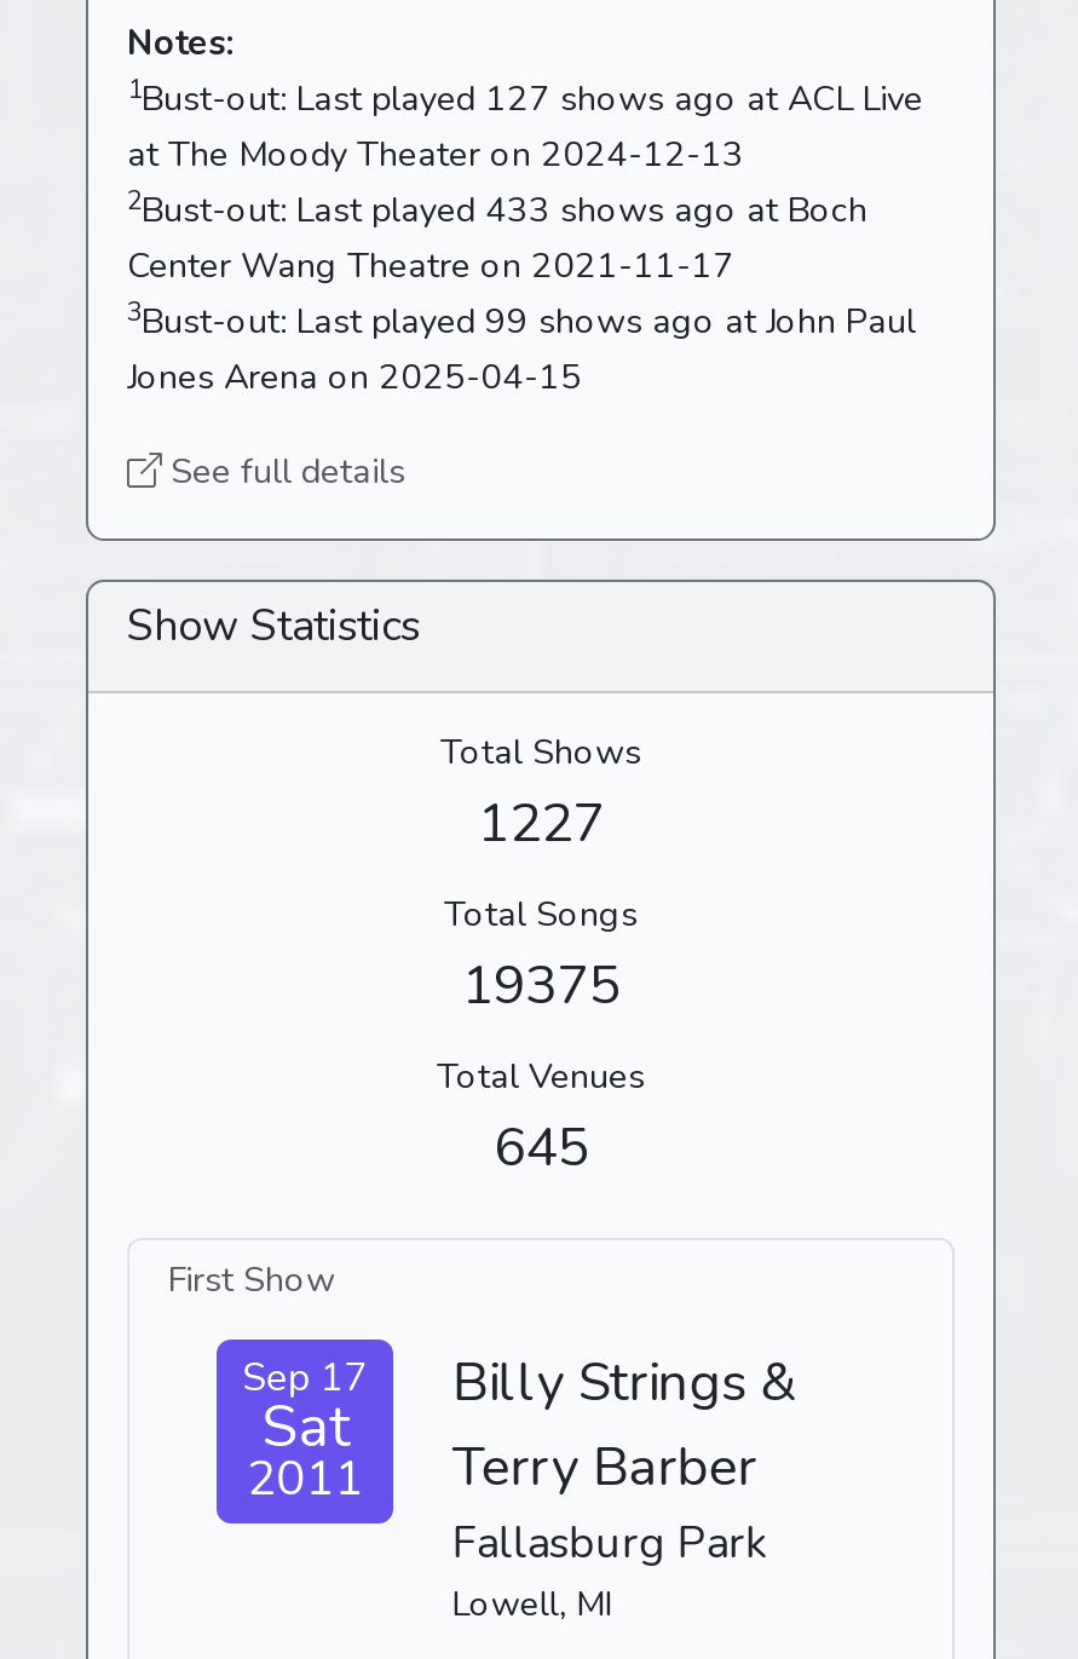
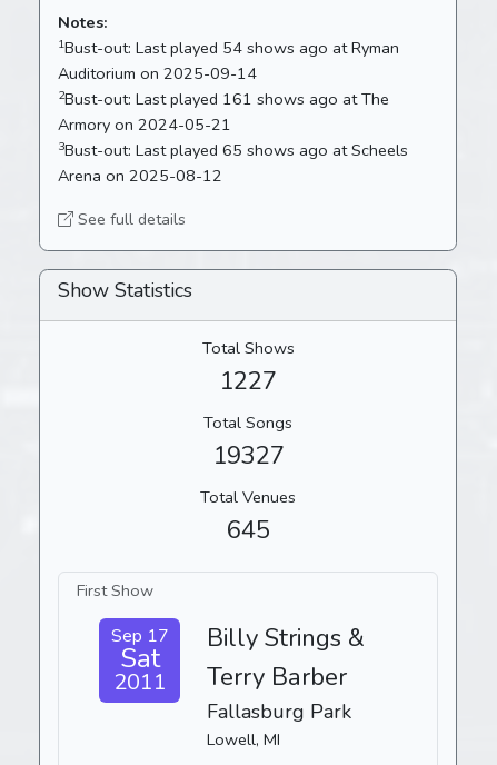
[127,71,923,401] 1Bust-out: Last played 127 shows ago at ACL Live | at The Moody Theater on 2024-12-13 | 2Bust-out: Last played 433 shows ago at Boch | Center Wang Theatre on 2021-11-17 | 3Bust-out: Last played 99 shows ago at John Paul | Jones Arena on 2025-04-15 -> [58,35,408,187] 1Bust-out: Last played 54 shows ago at Ryman | Auditorium on 2025-09-14 | 2Bust-out: Last played 161 shows ago at The | Armory on 2024-05-21 | 3Bust-out: Last played 65 shows ago at Scheels | Arena on 2025-08-12
[462,948,619,1023] 19375 -> [212,438,284,473] 19327

